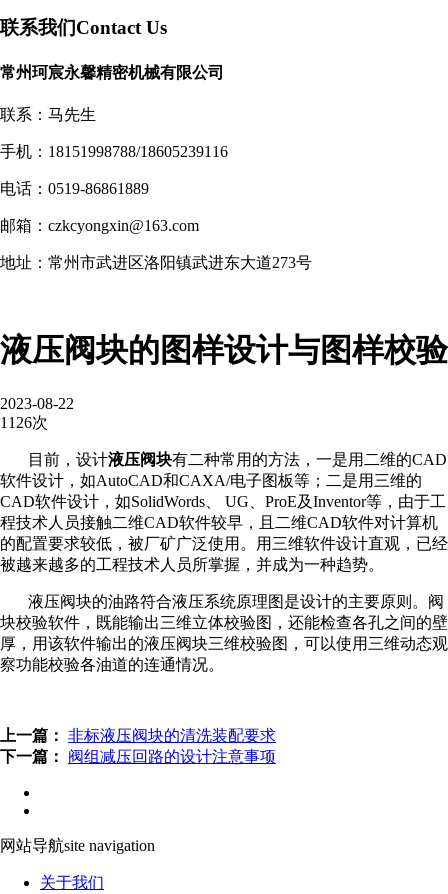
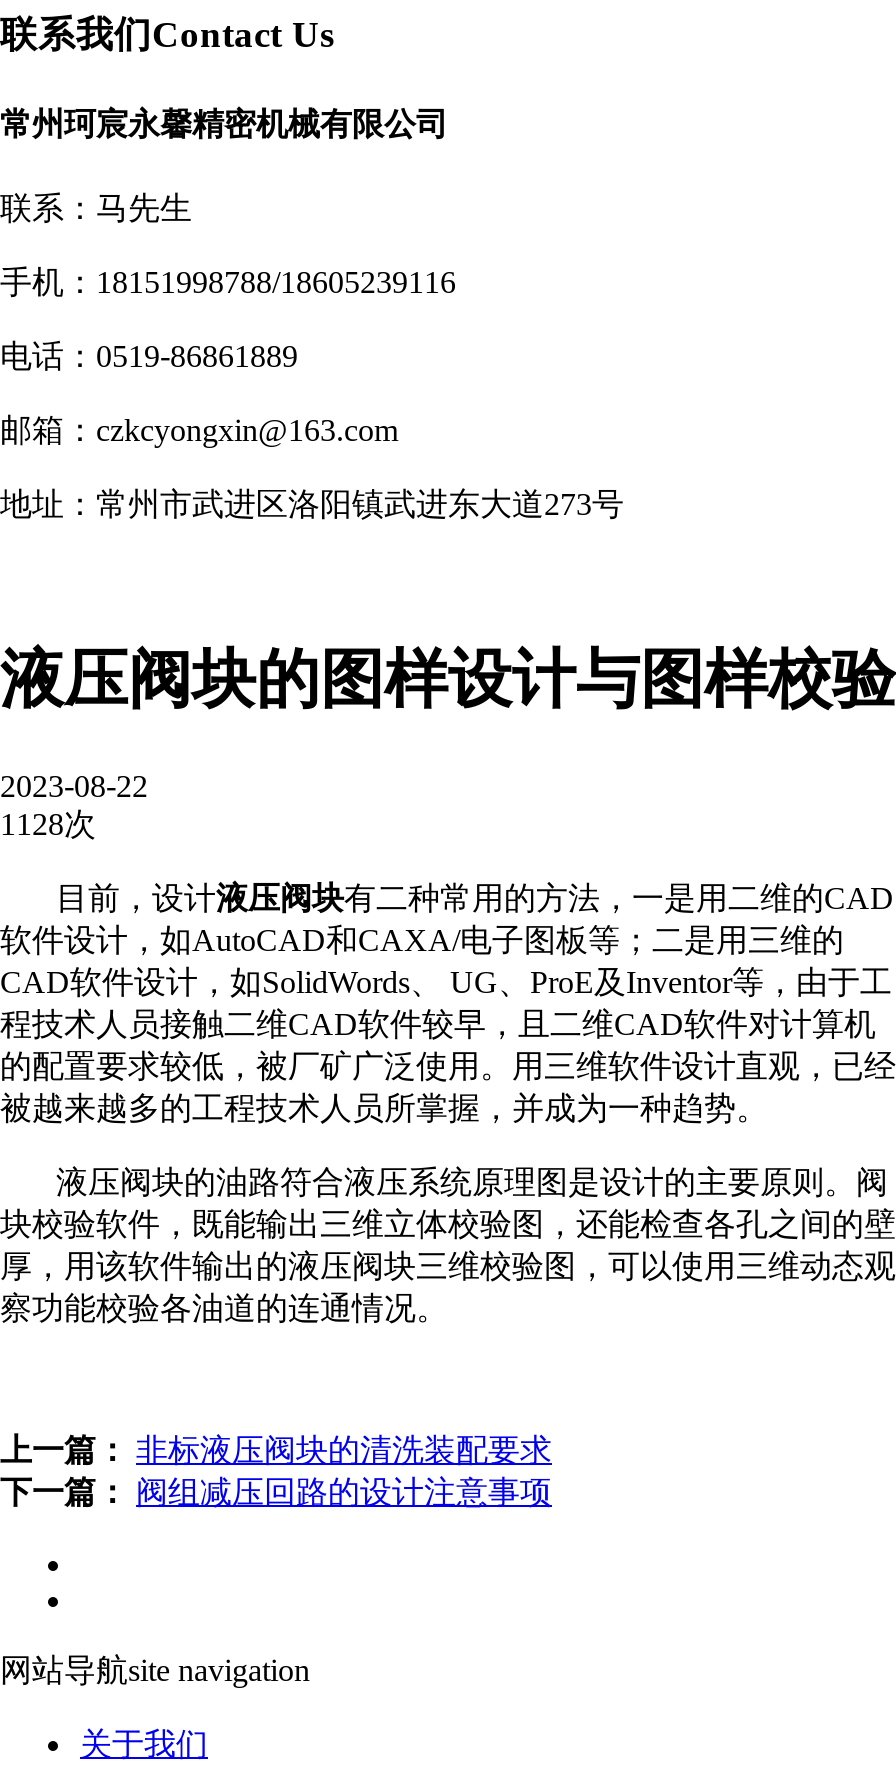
[0,414,48,431] 1126次 -> [0,806,96,840] 1128次

